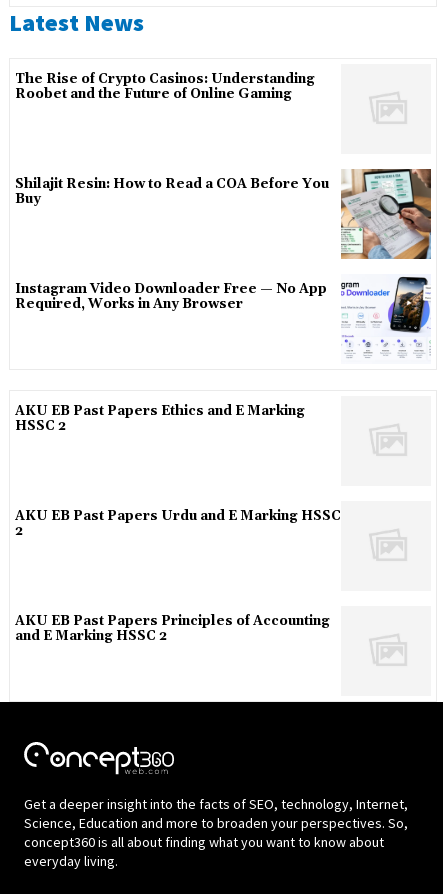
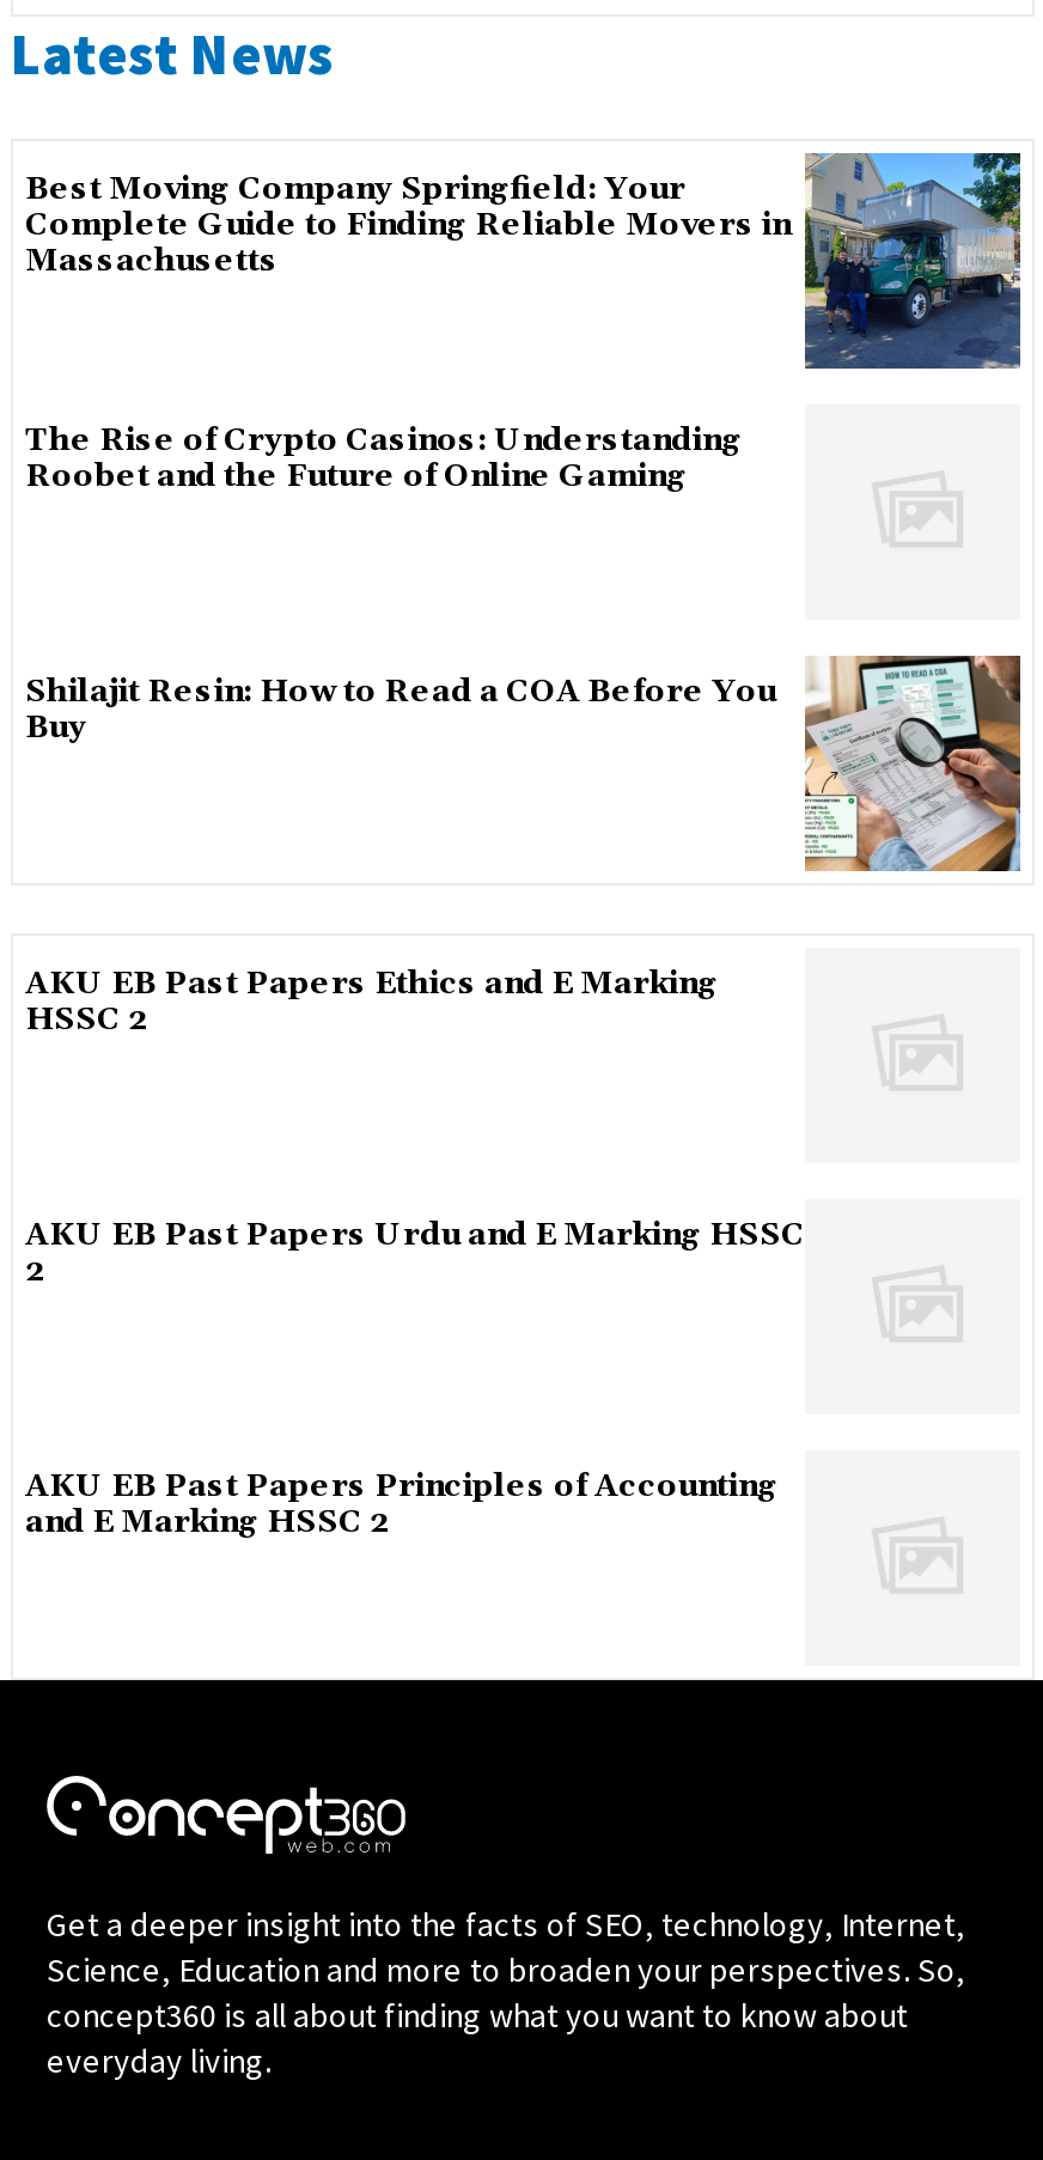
none -> [25,151,1023,371] [image] | Best Moving Company Springfield: Your | Complete Guide to Finding Reliable Movers in | Massachusetts
moved [15,71,433,261] -> [25,422,1025,876]: [image] | The Rise of Crypto Casinos: Understanding | Roobet and the Future of Online Gaming | Shilajit Resin: How to Read a COA Before You | Buy
[15,276,431,354] [image] | Instagram Video Downloader Free — No App | Required, Works in Any Browser -> none

